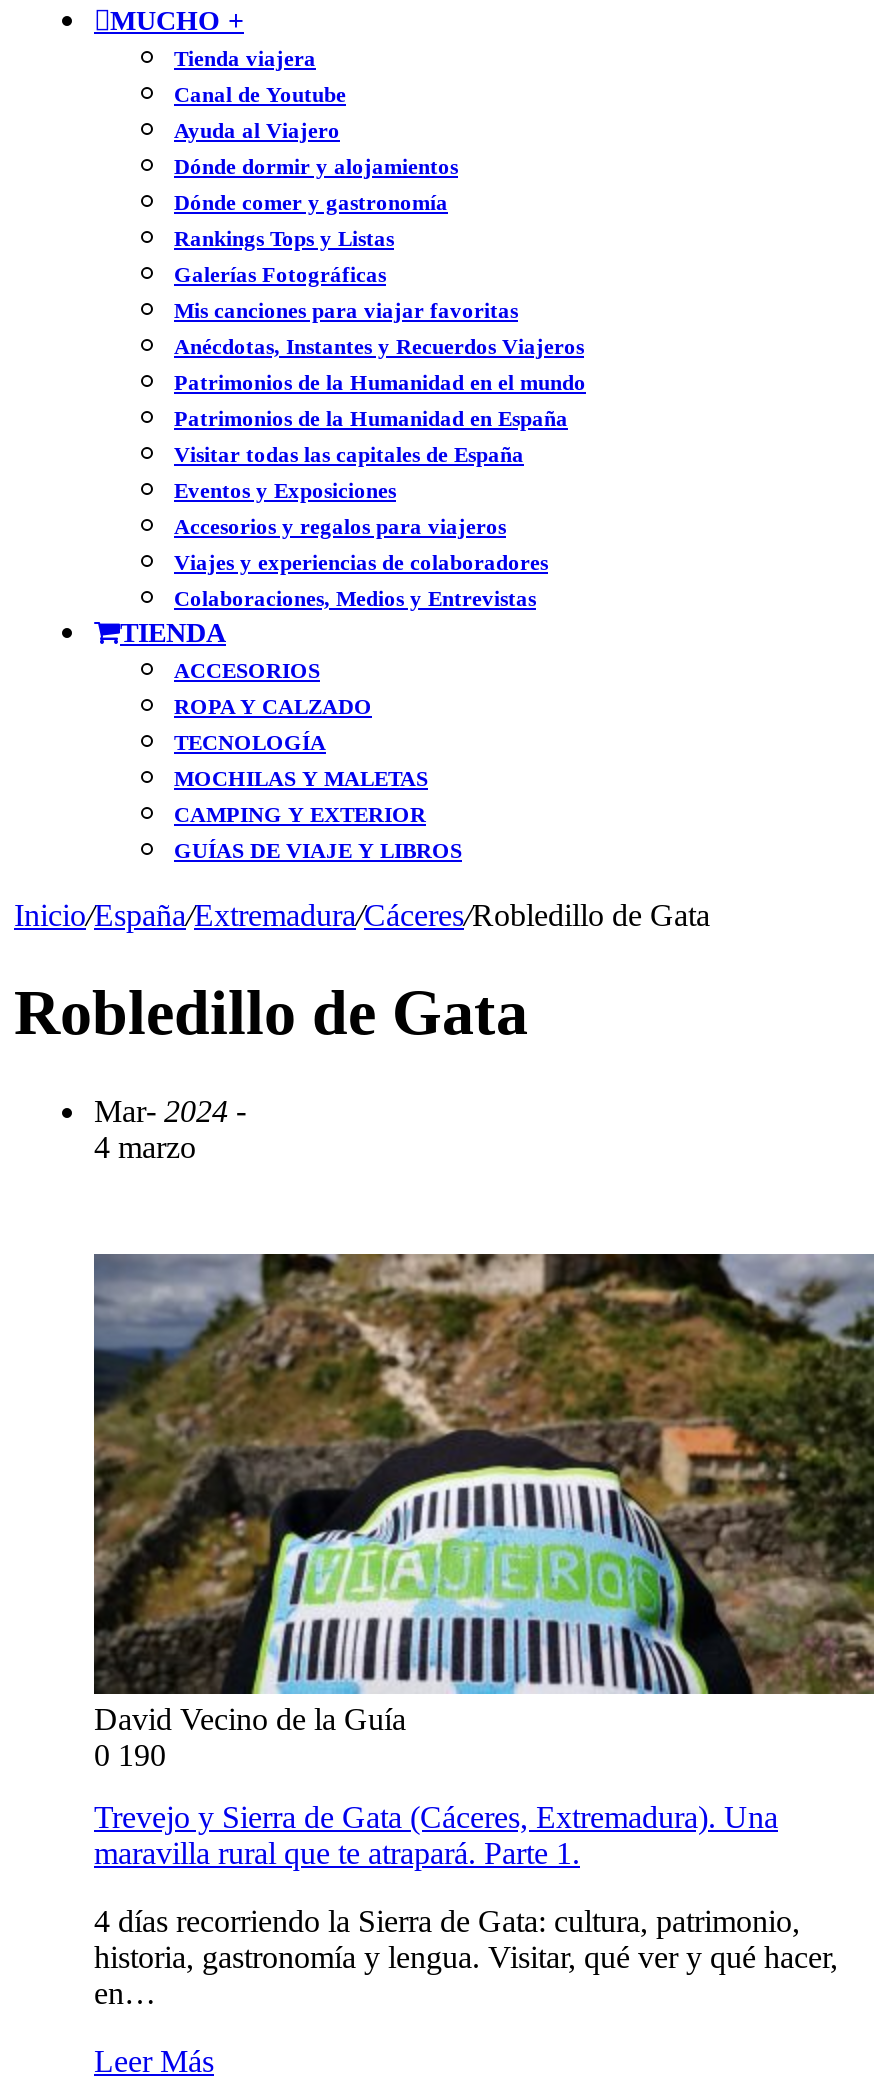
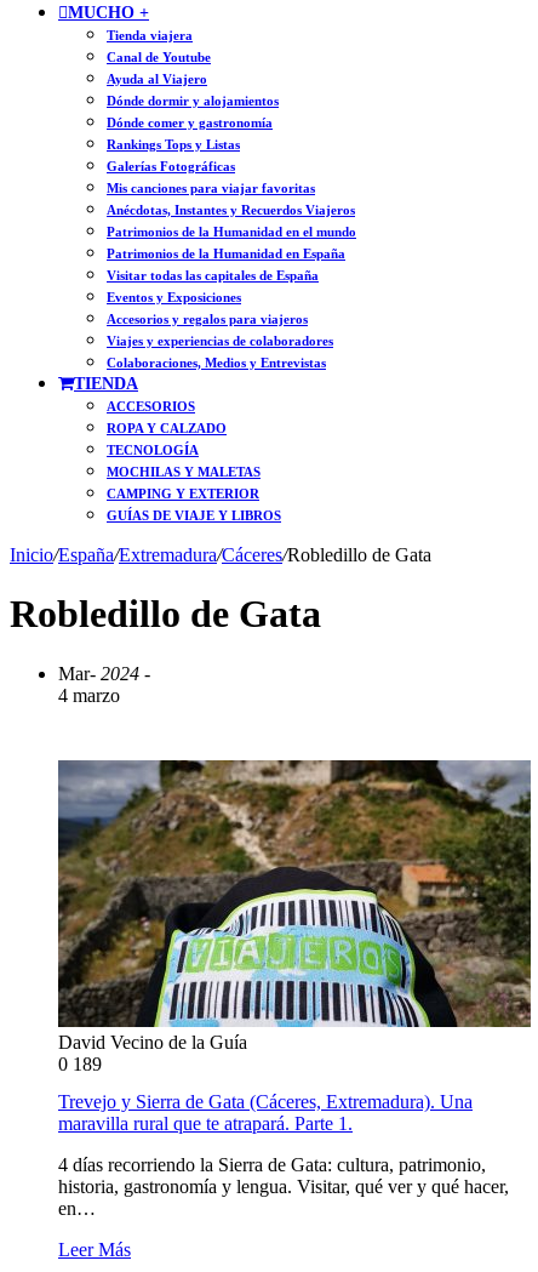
[94,1738,166,1772] 0 190 -> [58,1054,102,1074] 0 189

